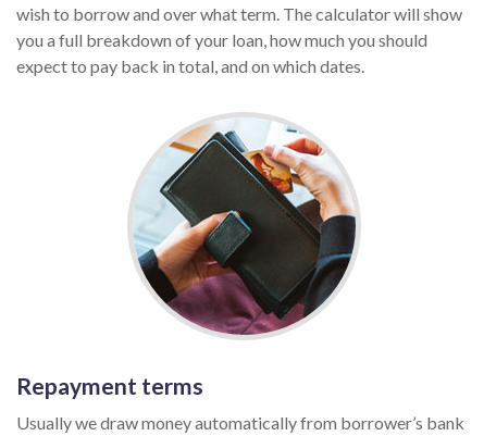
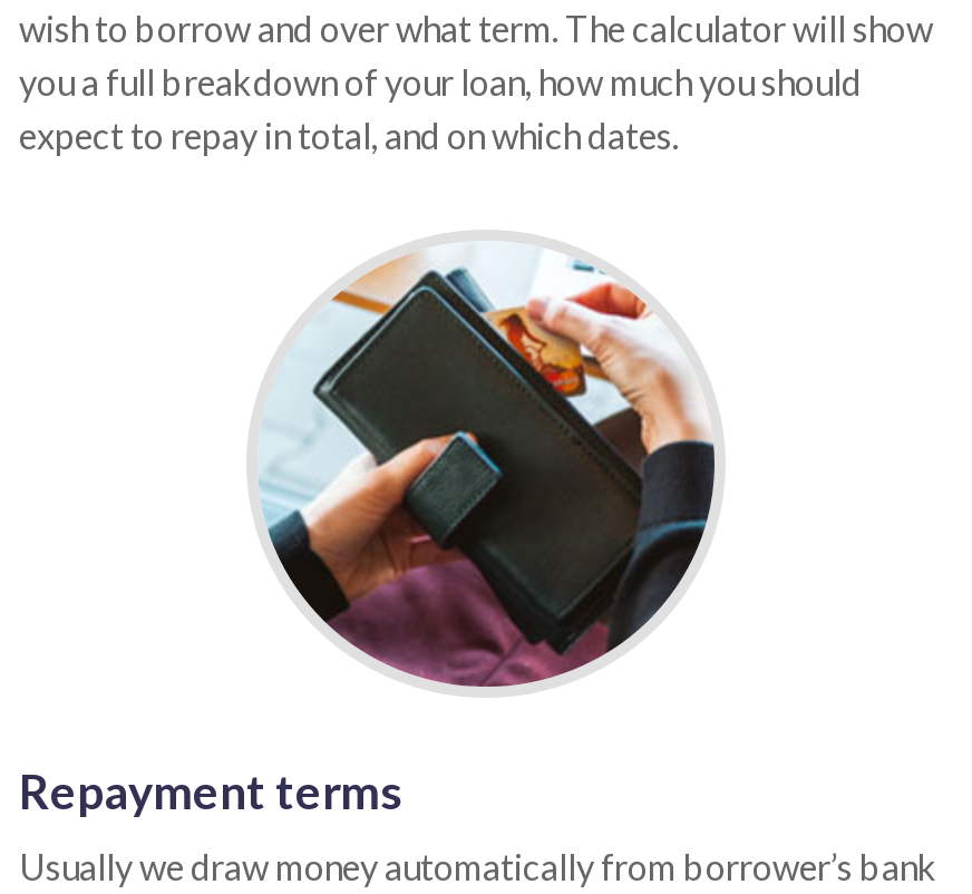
[16,55,364,76] expect to pay back in total, and on which dates. -> [19,114,679,156] expect to repay in total, and on which dates.

